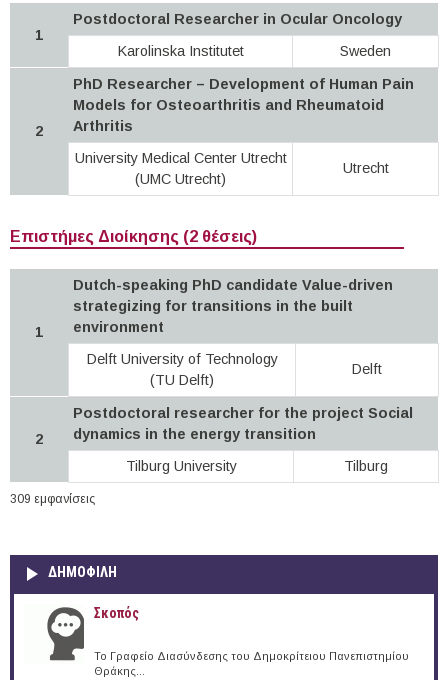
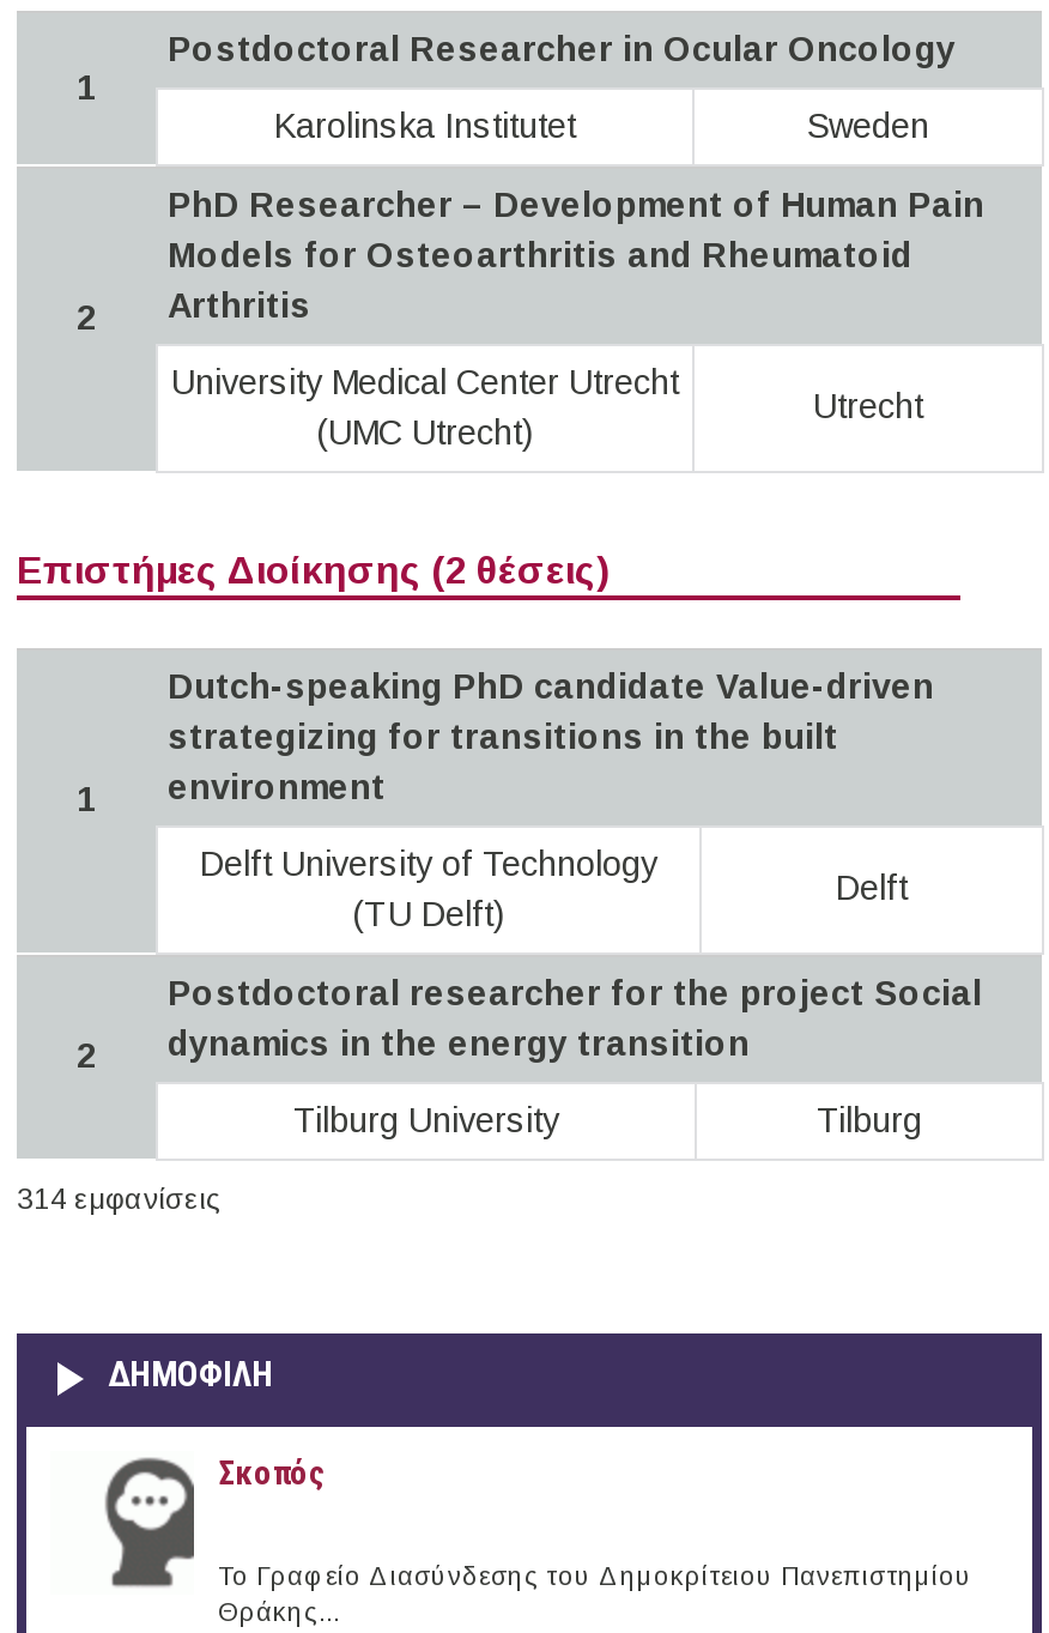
[10,492,95,506] 309 εμφανίσεις -> [17,1182,220,1216] 314 εμφανίσεις

